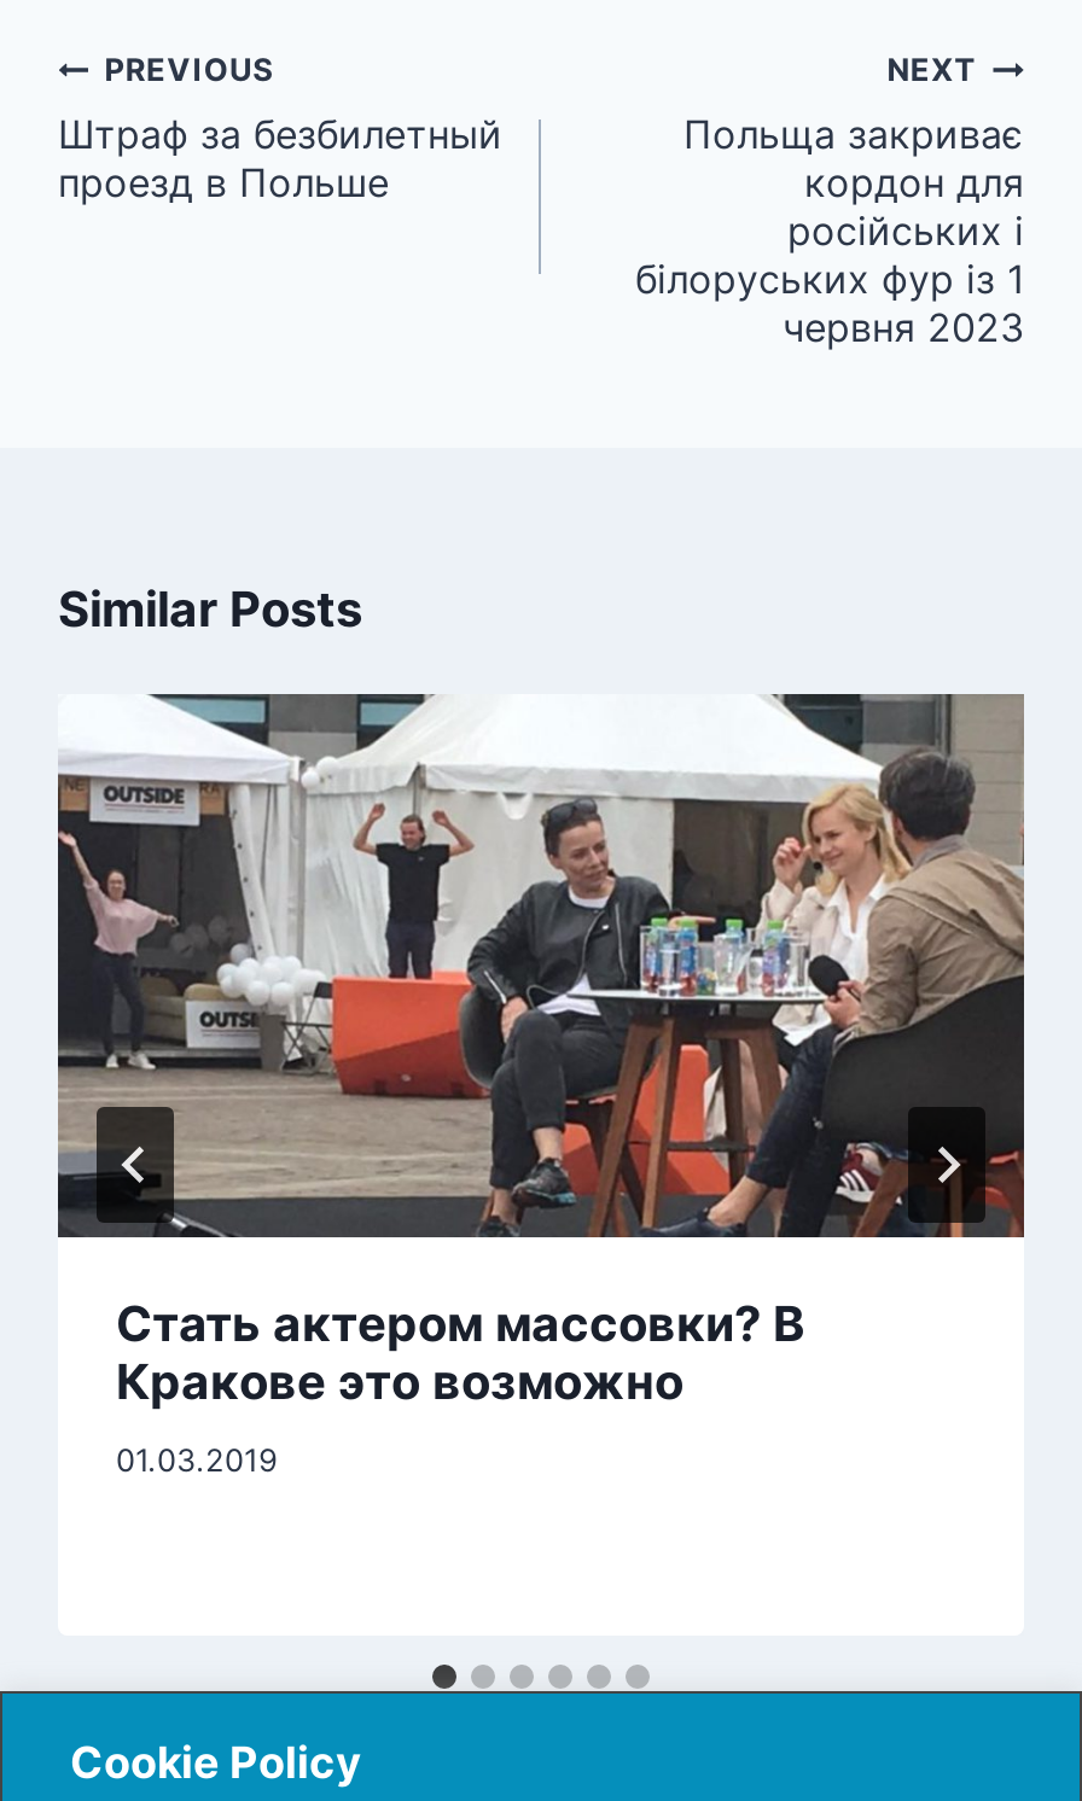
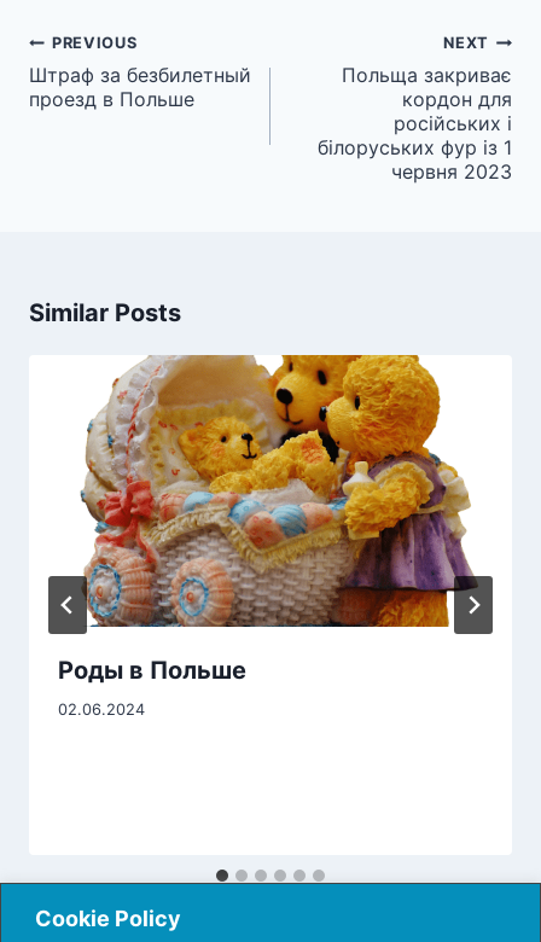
[56,692,1026,1411] [image] | Стать актером массовки? В | Кракове это возможно -> [29,354,512,685] [image] | Роды в Польше
[116,1442,278,1478] 01.03.2019 -> [58,700,145,718] 02.06.2024

